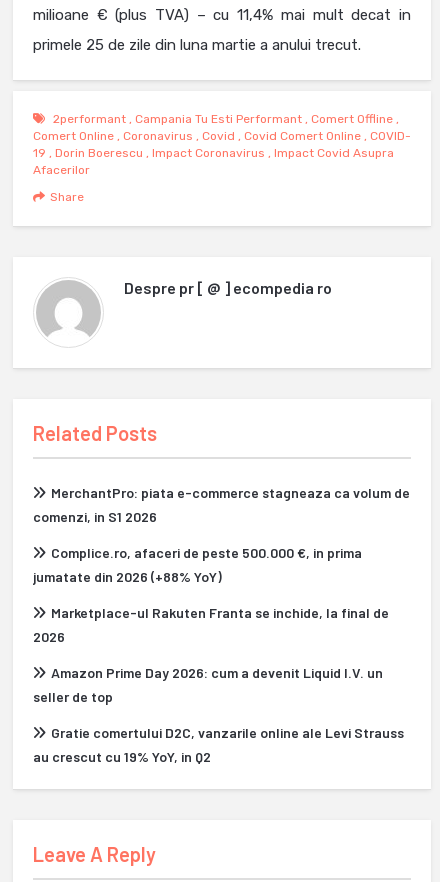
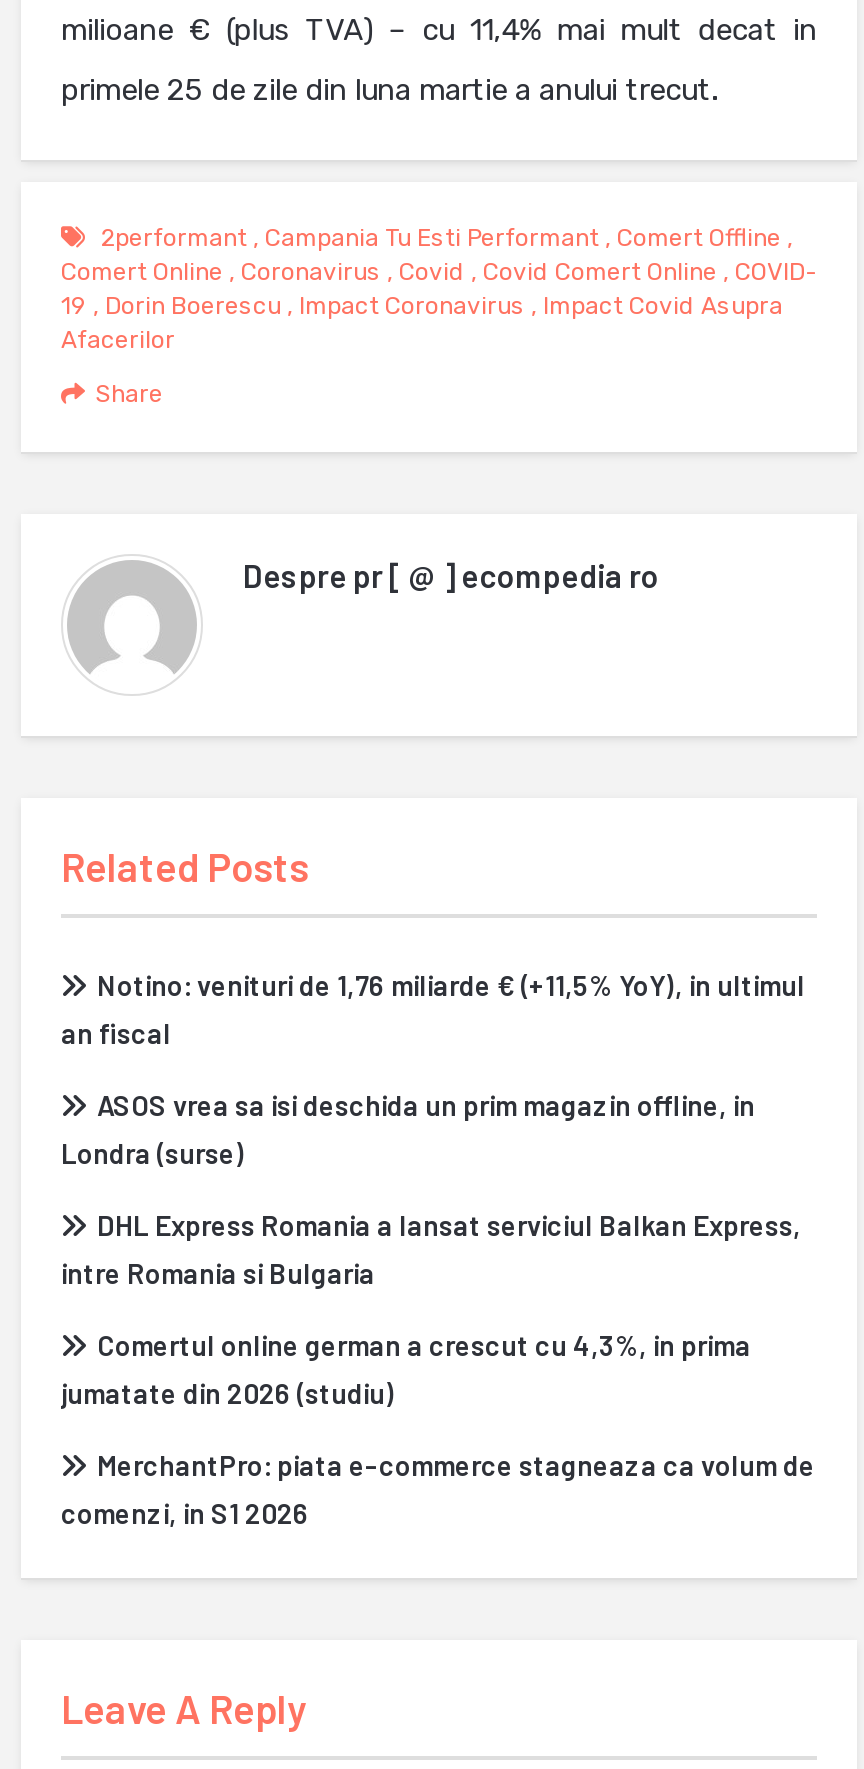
none -> [61,968,805,1410] Notino: venituri de 1,76 miliarde € (+11,5% YoY), in ultimul | an fiscal | ASOS vrea sa isi deschida un prim magazin offline, in | Londra (surse) | DHL Express Romania a lansat serviciul Balkan Express, | intre Romania si Bulgaria | Comertul online german a crescut cu 4,3%, in prima | jumatate din 2026 (studiu)
moved [33,484,410,525] -> [61,1448,815,1530]: MerchantPro: piata e-commerce stagneaza ca volum de | comenzi, in S1 2026
[33,544,404,765] Complice.ro, afaceri de peste 500.000 €, in prima | jumatate din 2026 (+88% YoY) | Marketplace-ul Rakuten Franta se inchide, la final de | 2026 | Amazon Prime Day 2026: cum a devenit Liquid I.V. un | seller de top | Gratie comertului D2C, vanzarile online ale Levi Strauss | au crescut cu 19% YoY, in Q2 -> none

